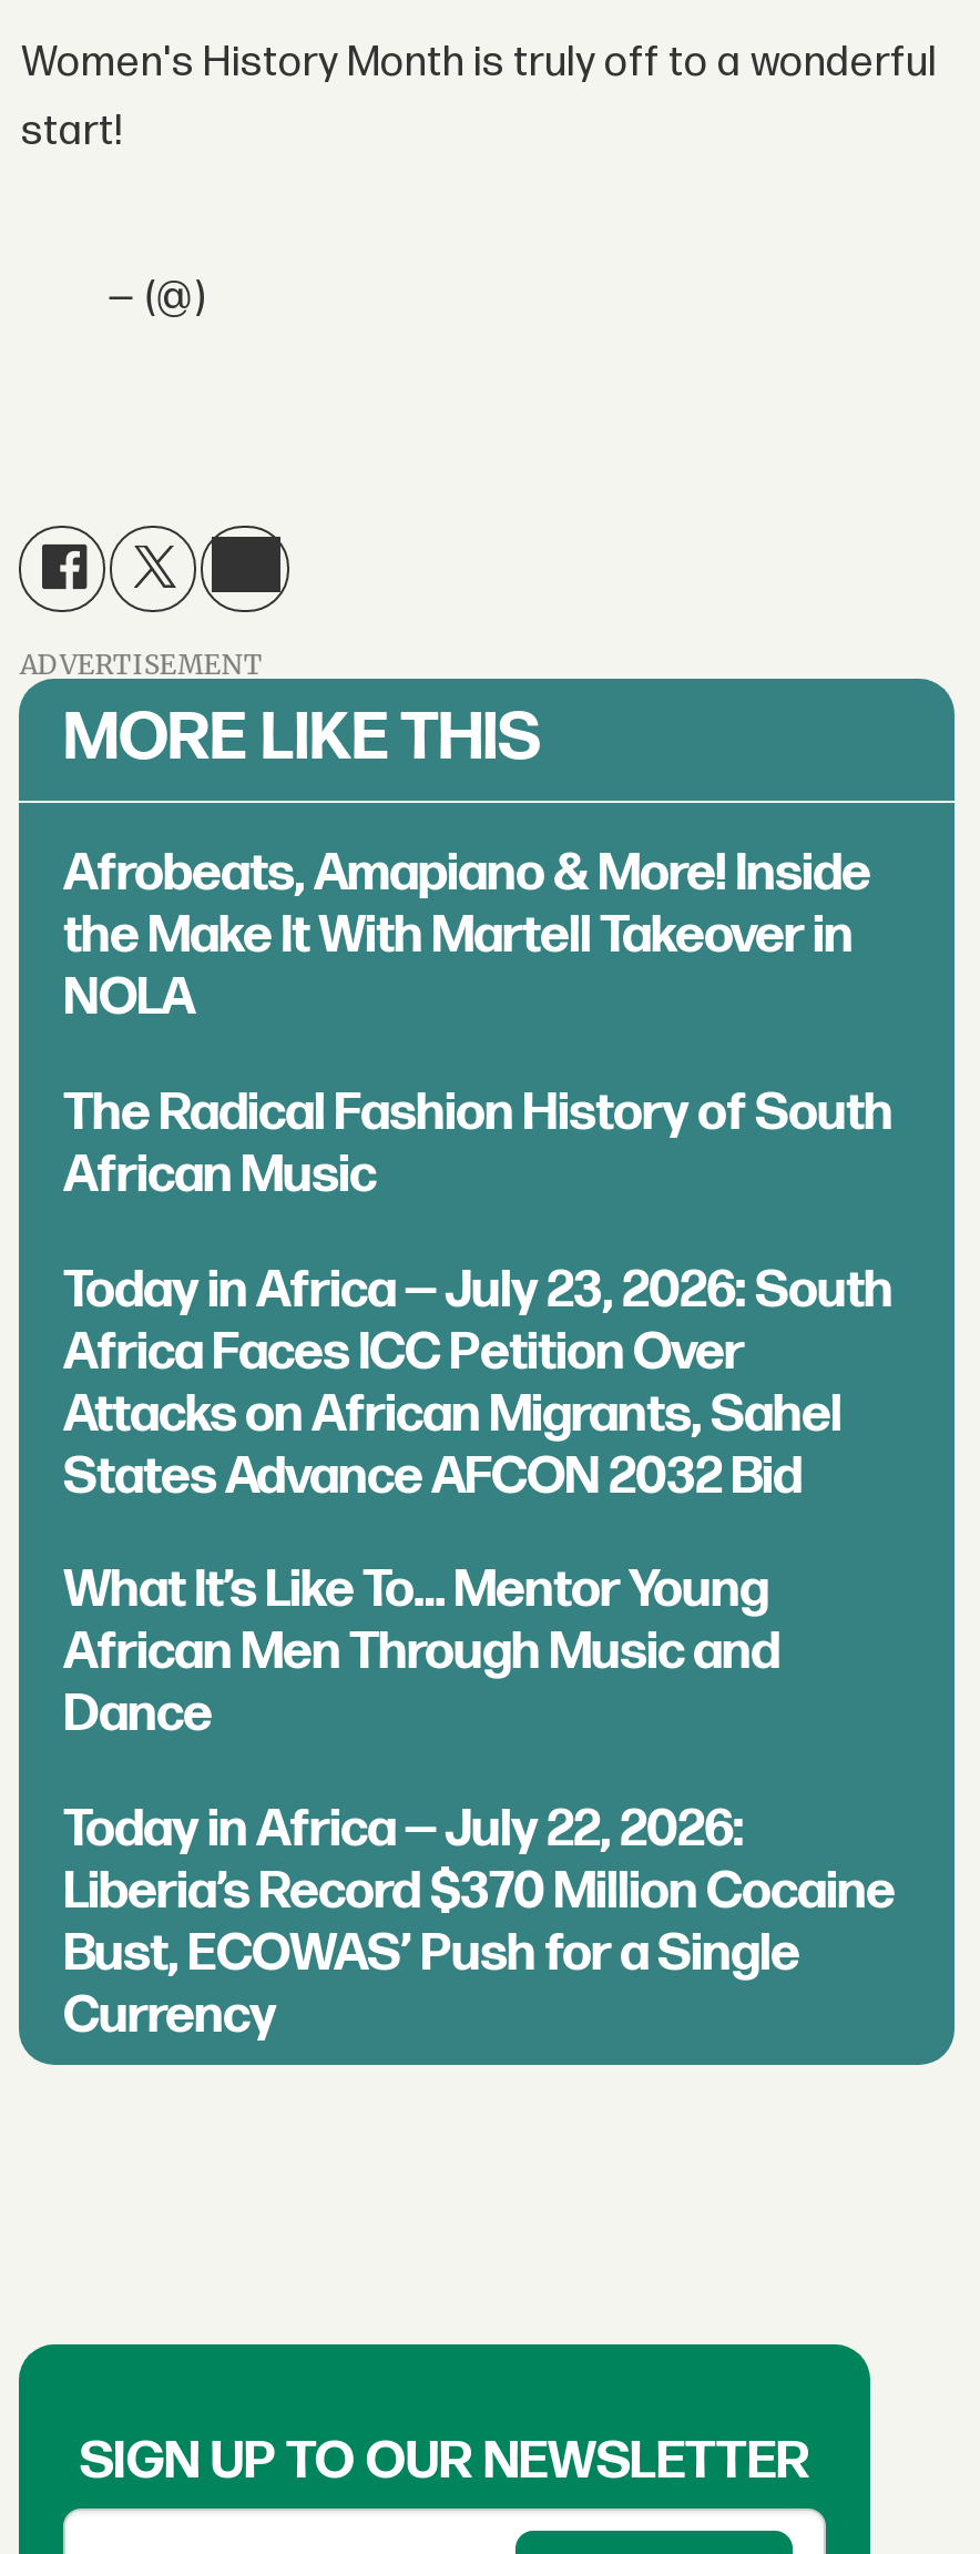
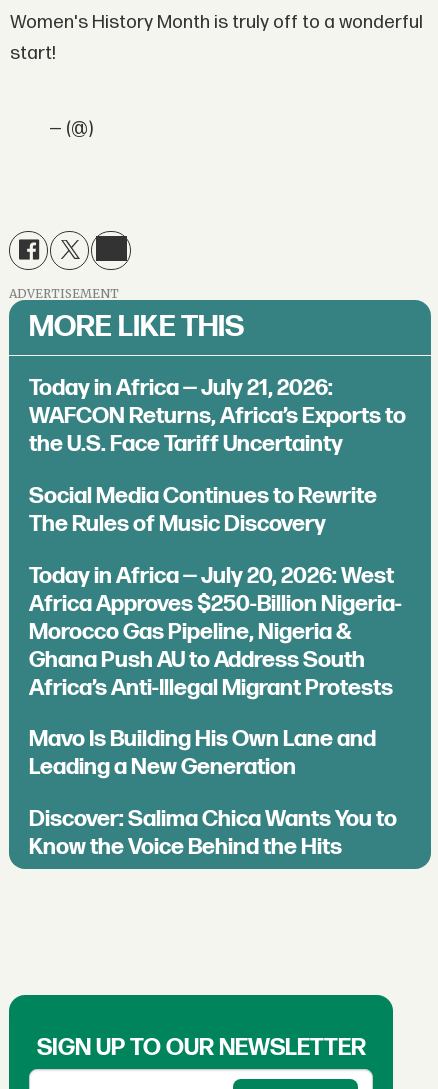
[64,842,871,1028] Afrobeats, Amapiano & More! Inside | the Make It With Martell Takeover in | NOLA -> [29,374,406,458] Today in Africa — July 21, 2026: | WAFCON Returns, Africa’s Exports to | the U.S. Face Tariff Uncertainty
[64,1081,893,1206] The Radical Fashion History of South | African Music -> [29,482,377,538] Social Media Continues to Rewrite | The Rules of Music Discovery
[64,1259,893,1507] Today in Africa — July 23, 2026: South | Africa Faces ICC Petition Over | Attacks on African Migrants, Sahel | States Advance AFCON 2032 Bid -> [29,561,402,701] Today in Africa — July 20, 2026: West | Africa Approves $250-Billion Nigeria- | Morocco Gas Pipeline, Nigeria & | Ghana Push AU to Address South | Africa’s Anti-Illegal Migrant Protests
[64,1560,780,1746] What It’s Like To… Mentor Young | African Men Through Music and | Dance -> [29,725,376,781] Mavo Is Building His Own Lane and | Leading a New Generation
[64,1799,895,2048] Today in Africa — July 22, 2026: | Liberia’s Record $370 Million Cocaine | Bust, ECOWAS’ Push for a Single | Currency -> [29,805,397,861] Discover: Salima Chica Wants You to | Know the Voice Behind the Hits

